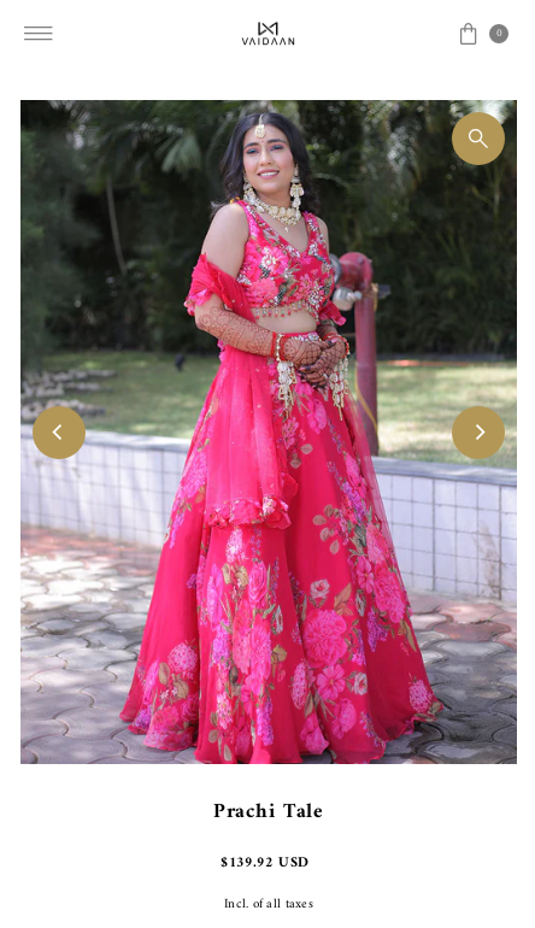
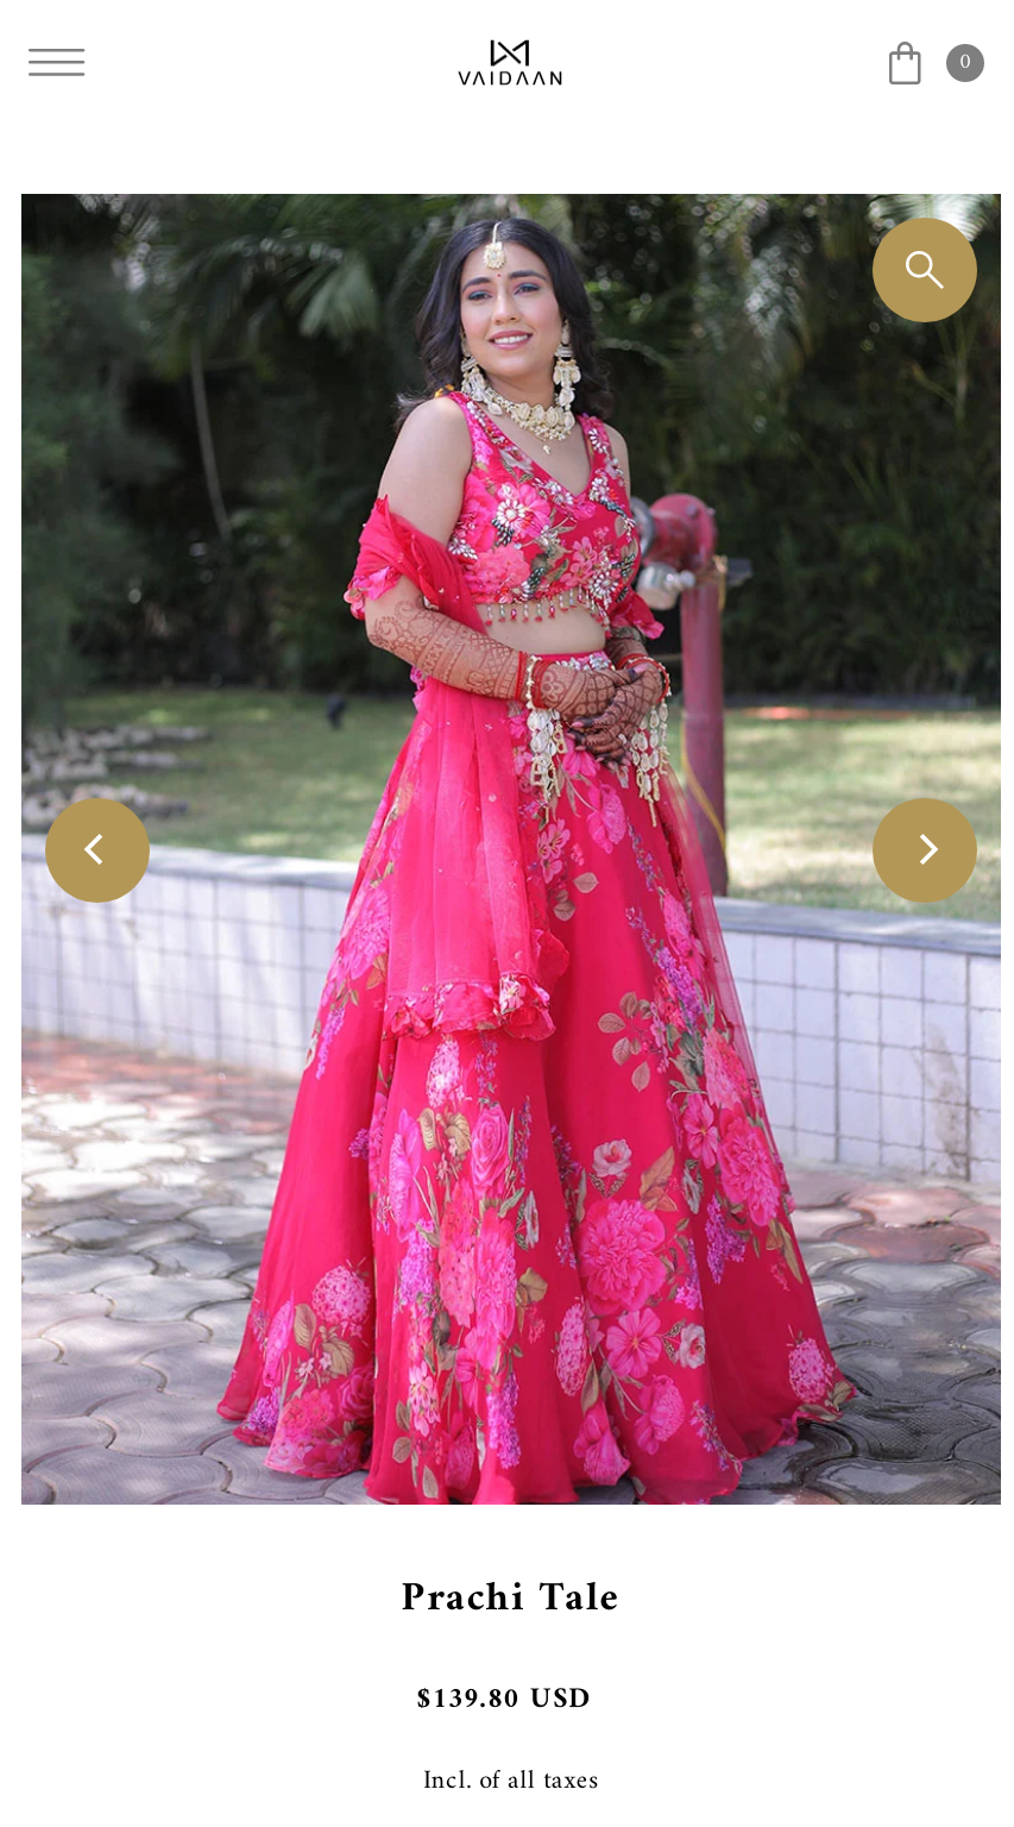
[221,850,309,877] $139.92 USD -> [417,1674,592,1726] $139.80 USD

